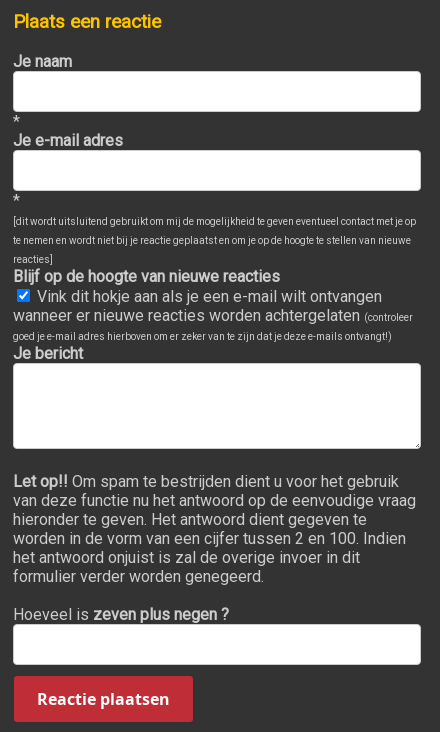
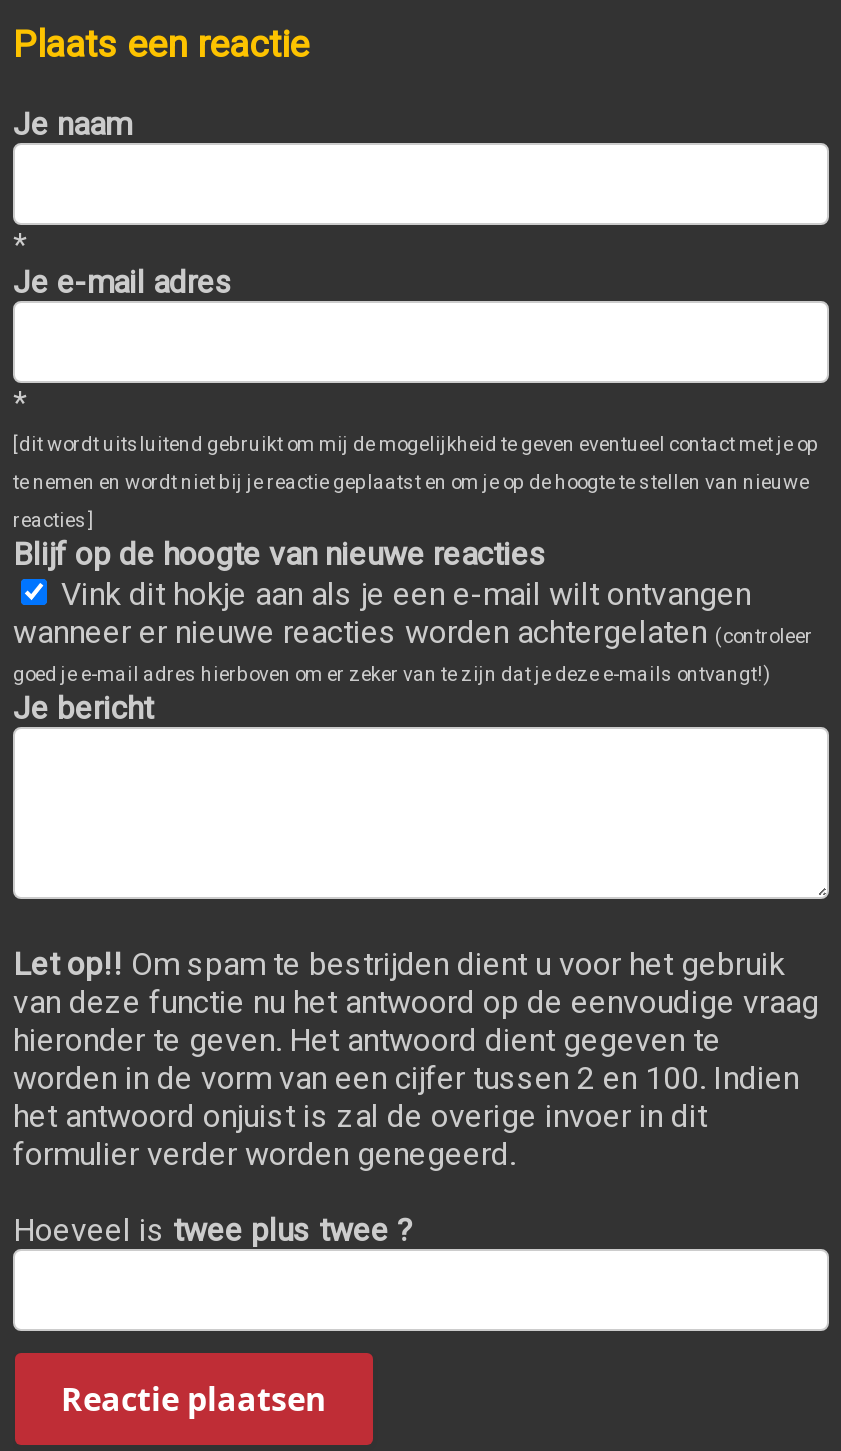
[13,605,229,624] Hoeveel is zeven plus negen ? -> [13,1211,413,1249] Hoeveel is twee plus twee ?

